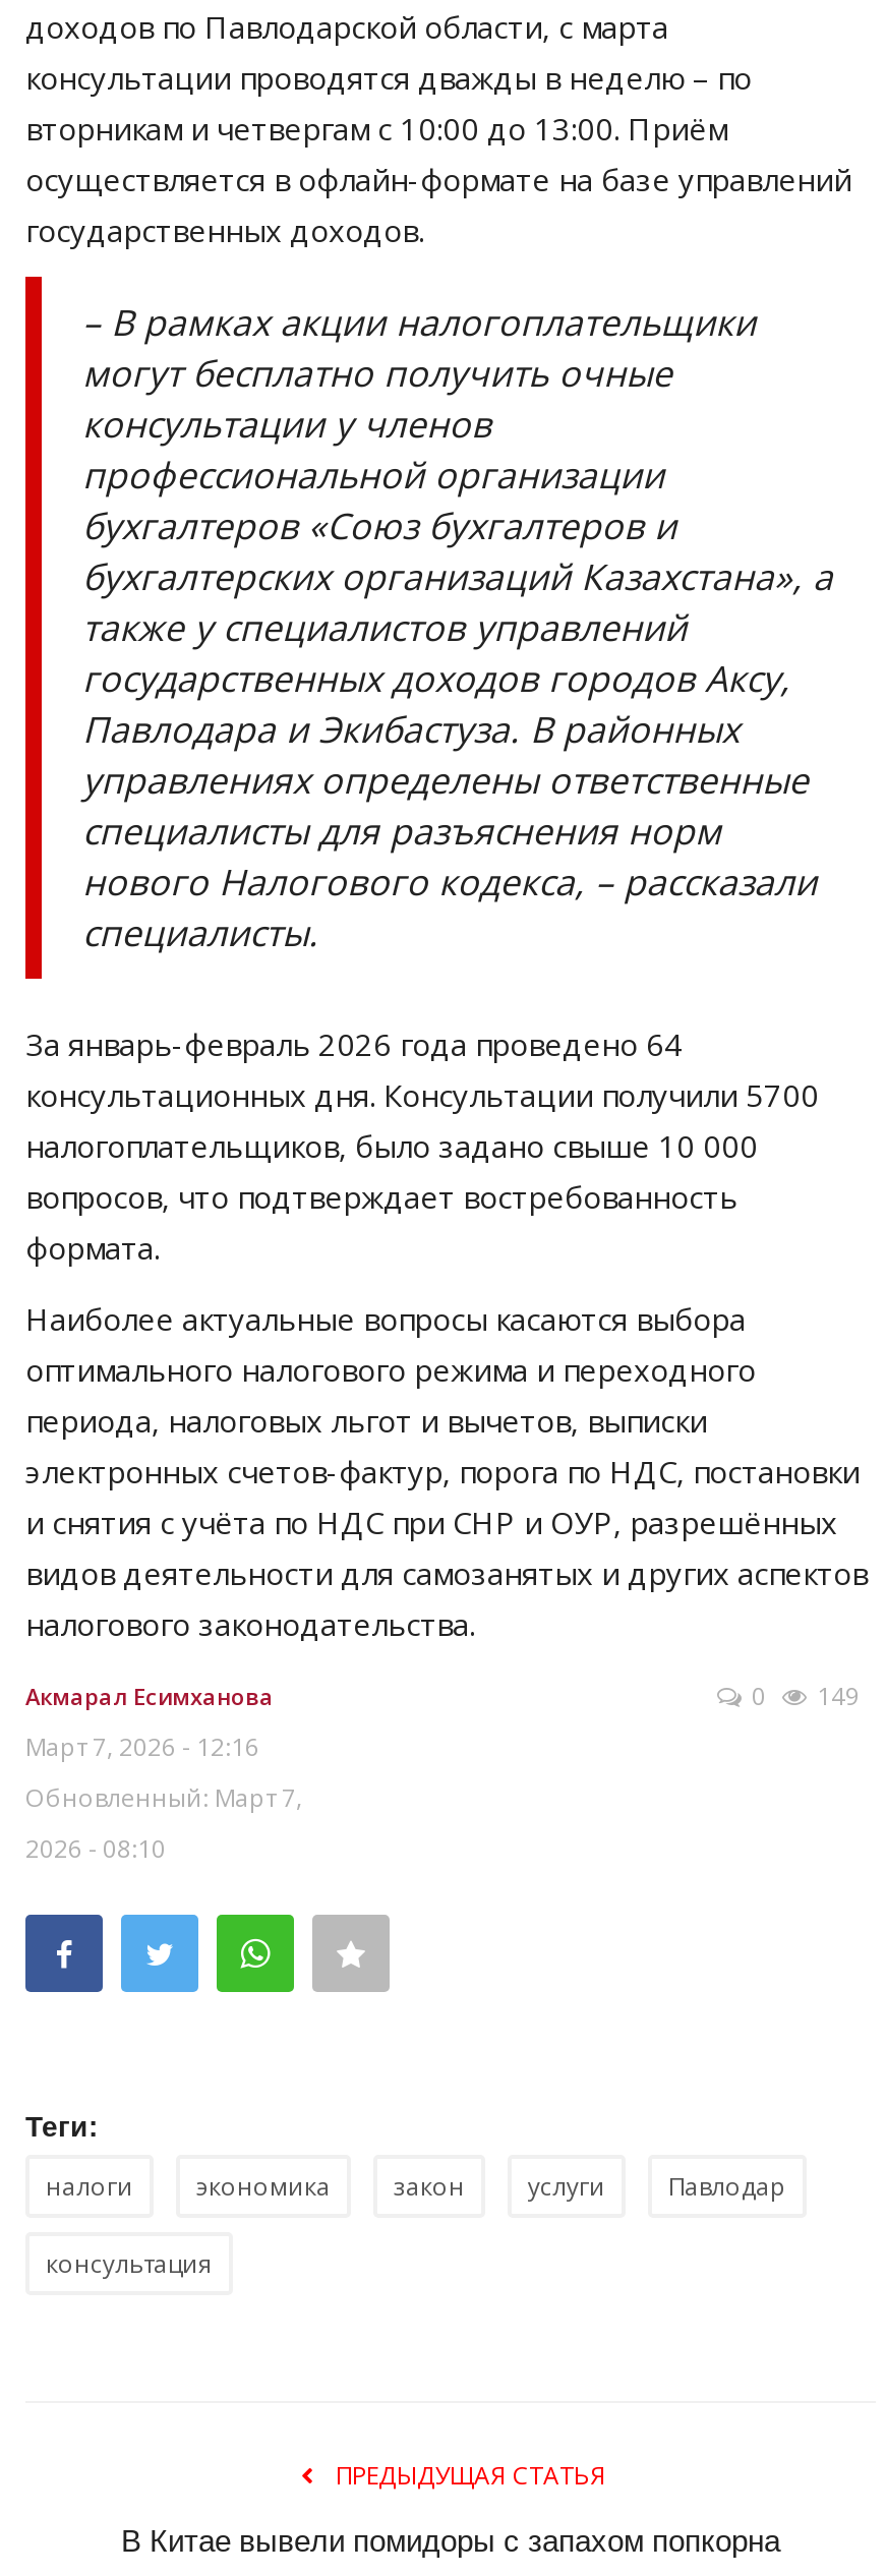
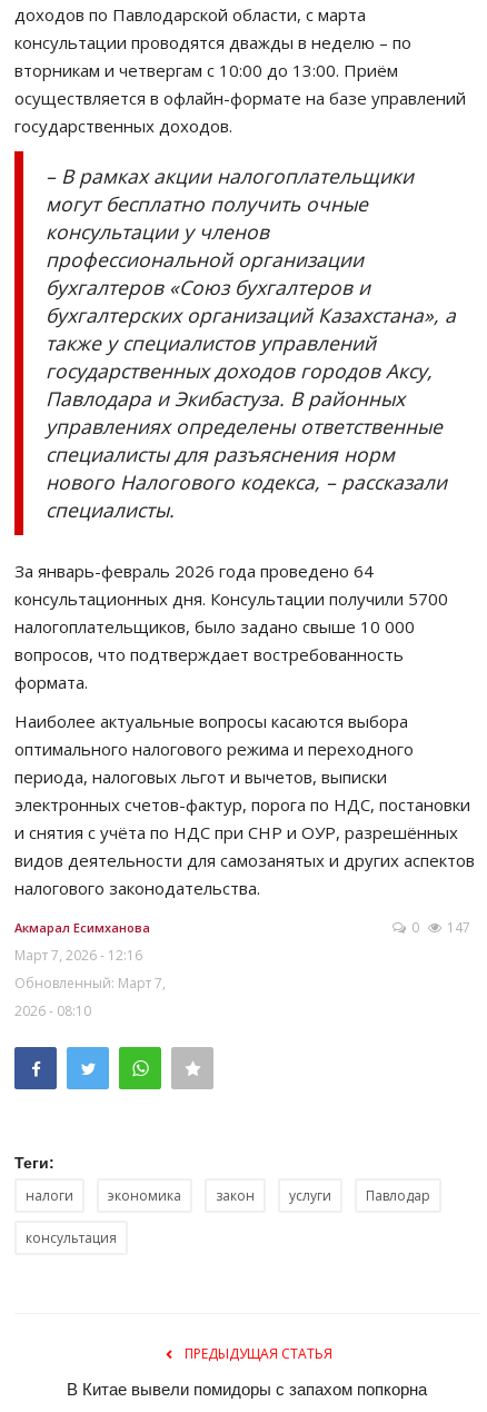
[752,1679,860,1714] 0 149 -> [411,918,470,937] 0 147

